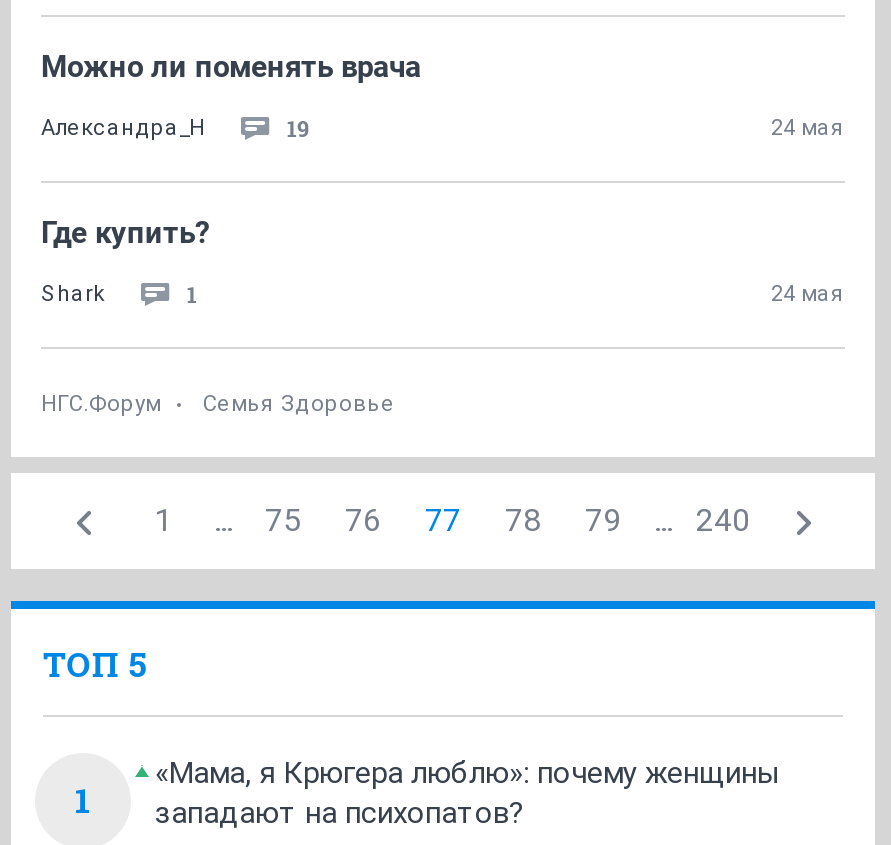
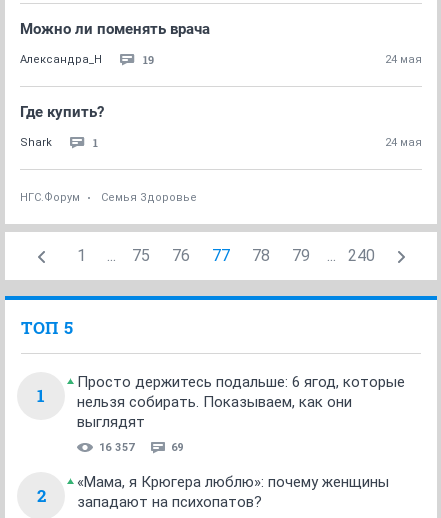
none -> [36,373,405,507] Просто держитесь подальше: 6 ягод, которые | нельзя собирать. Показываем, как они | выглядят | 16 357 | 69 | 2

